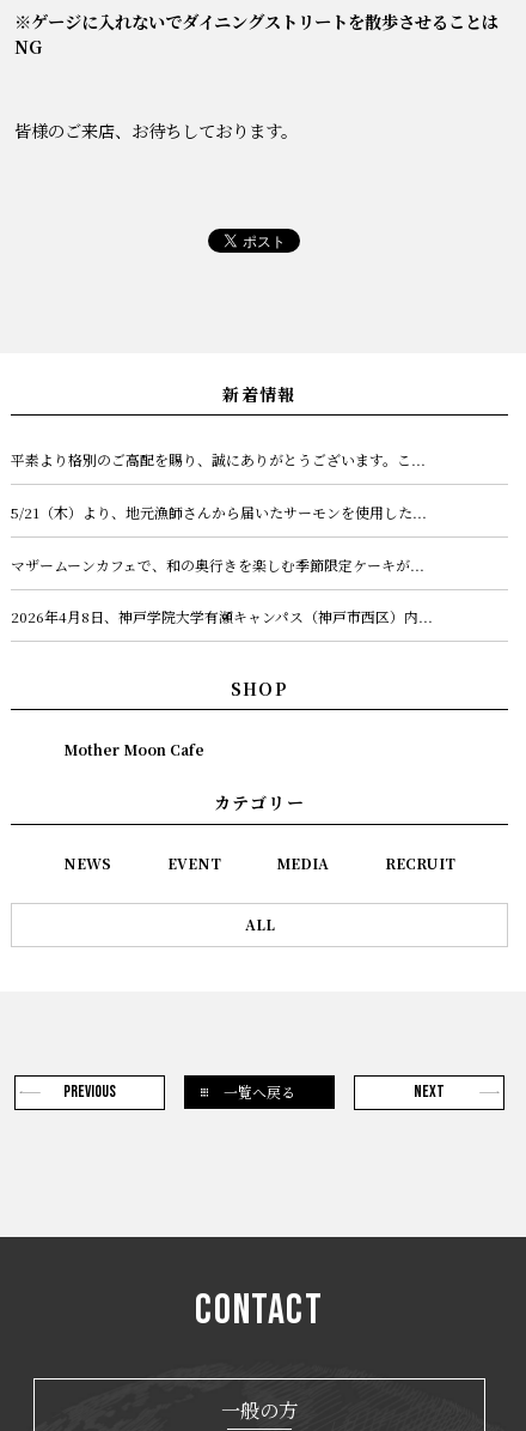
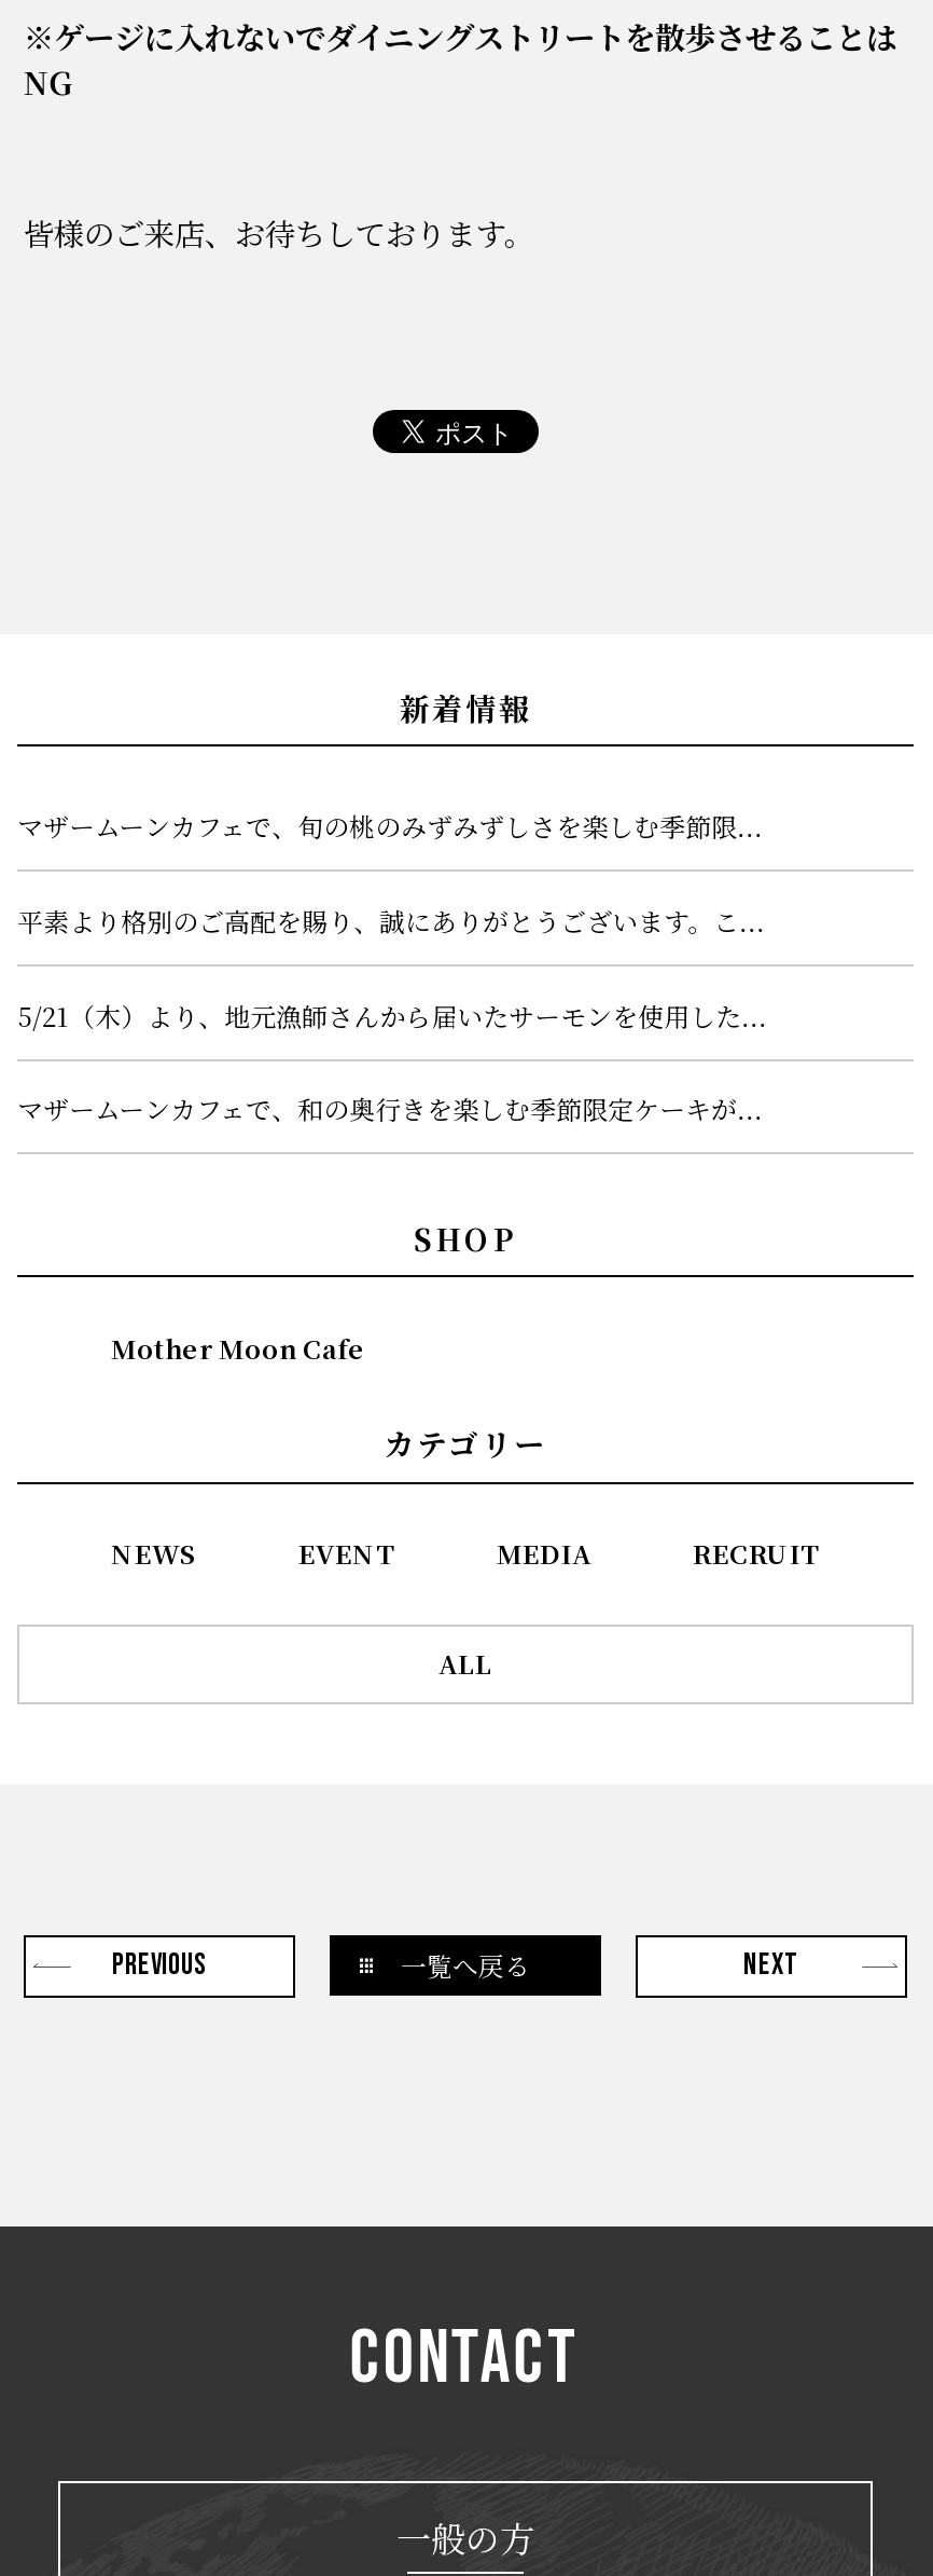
none -> [17,807,763,844] マザームーンカフェで、旬の桃のみずみずしさを楽しむ季節限...
moved [11,449,427,574] -> [17,901,767,1127]: 平素より格別のご高配を賜り、誠にありがとうございます。こ... | 5/21（木）より、地元漁師さんから届いたサーモンを使用した... | マザームーンカフェで、和の奥行きを楽しむ季節限定ケーキが...
[11,606,433,627] 2026年4月8日、神戸学院大学有瀬キャンパス（神戸市西区）内... -> none

